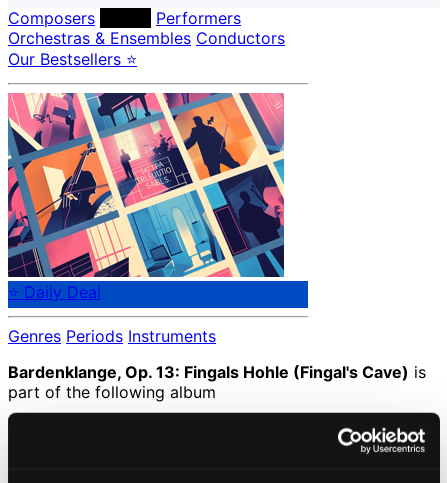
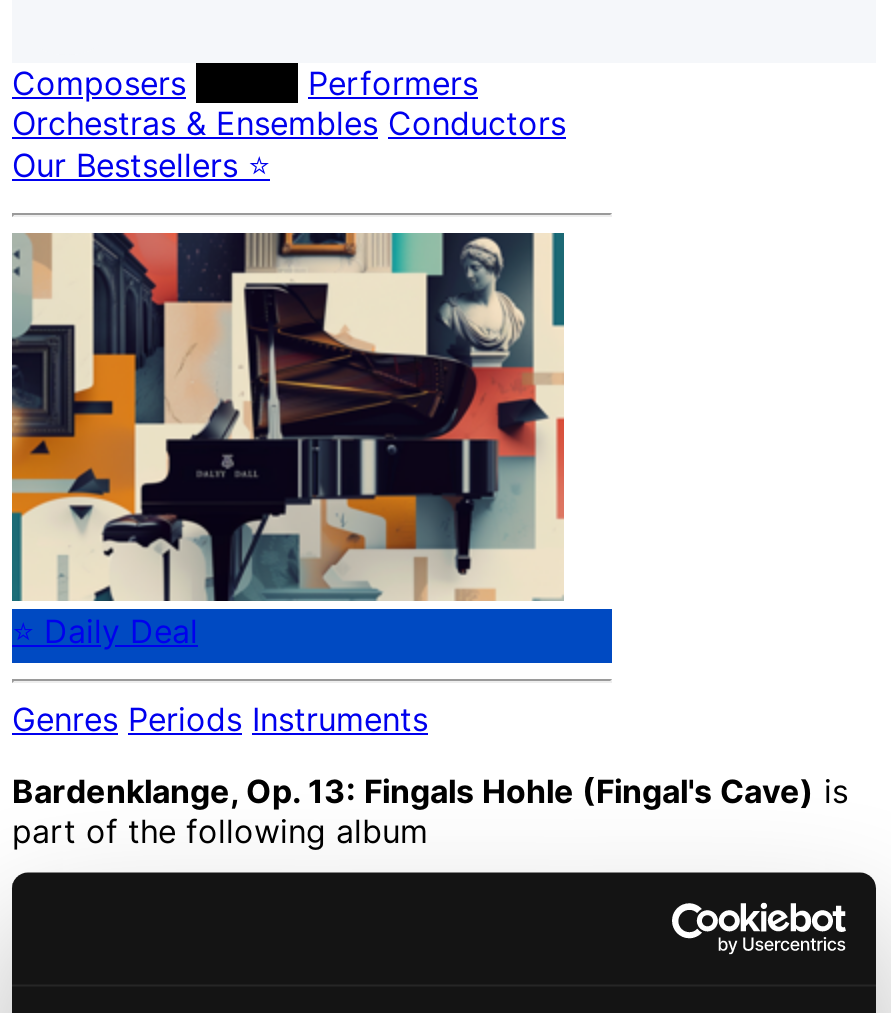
[7,92,285,278] [image] -> [10,231,566,603] [image]

